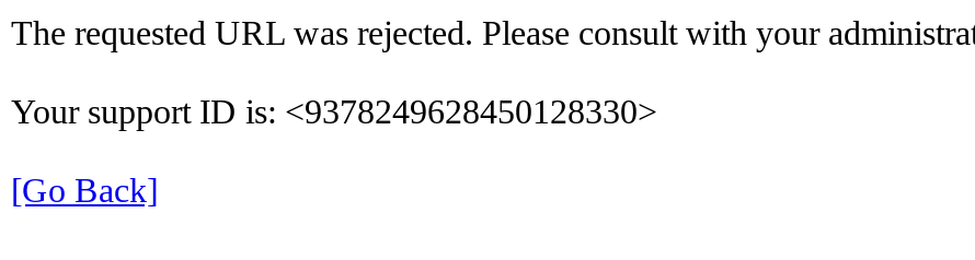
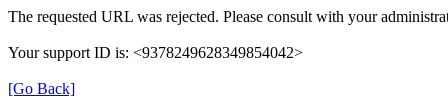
[11,93,657,130] Your support ID is: <9378249628450128330> -> [8,44,303,61] Your support ID is: <9378249628349854042>

